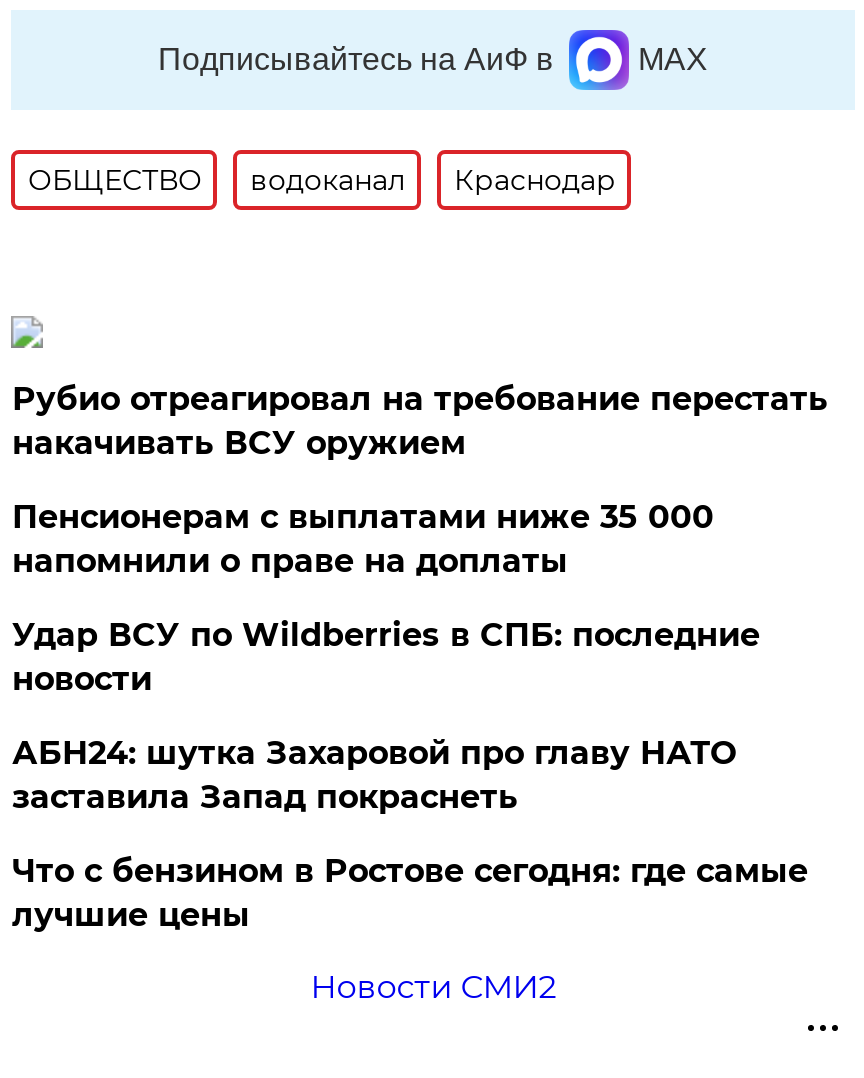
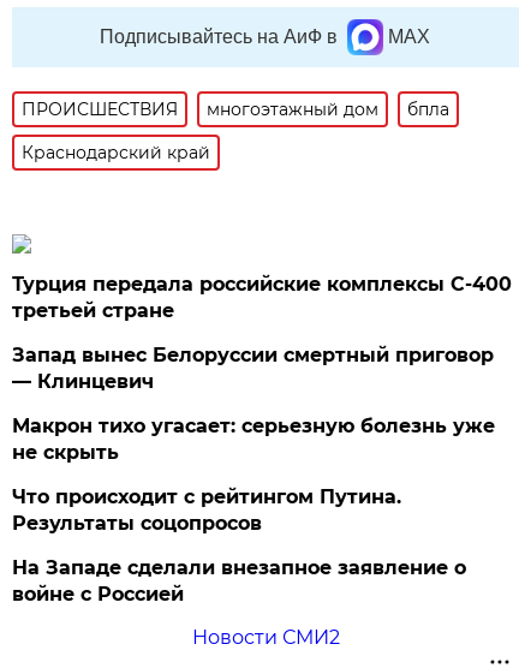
[28,163,616,199] ОБЩЕСТВО | водоканал | Краснодар -> [22,99,450,163] ПРОИСШЕСТВИЯ | многоэтажный дом | бпла | Краснодарский край
[12,381,828,935] Рубио отреагировал на требование перестать | накачивать ВСУ оружием | Пенсионерам с выплатами ниже 35 000 | напомнили о праве на доплаты | Удар ВСУ по Wildberries в СПБ: последние | новости | АБН24: шутка Захаровой про главу НАТО | заставила Запад покраснеть | Что с бензином в Ростове сегодня: где самые | лучшие цены -> [12,273,512,606] Турция передала российские комплексы С-400 | третьей стране | Запад вынес Белоруссии смертный приговор | — Клинцевич | Макрон тихо угасает: серьезную болезнь уже | не скрыть | Что происходит с рейтингом Путина. | Результаты соцопросов | На Западе сделали внезапное заявление о | войне с Россией

